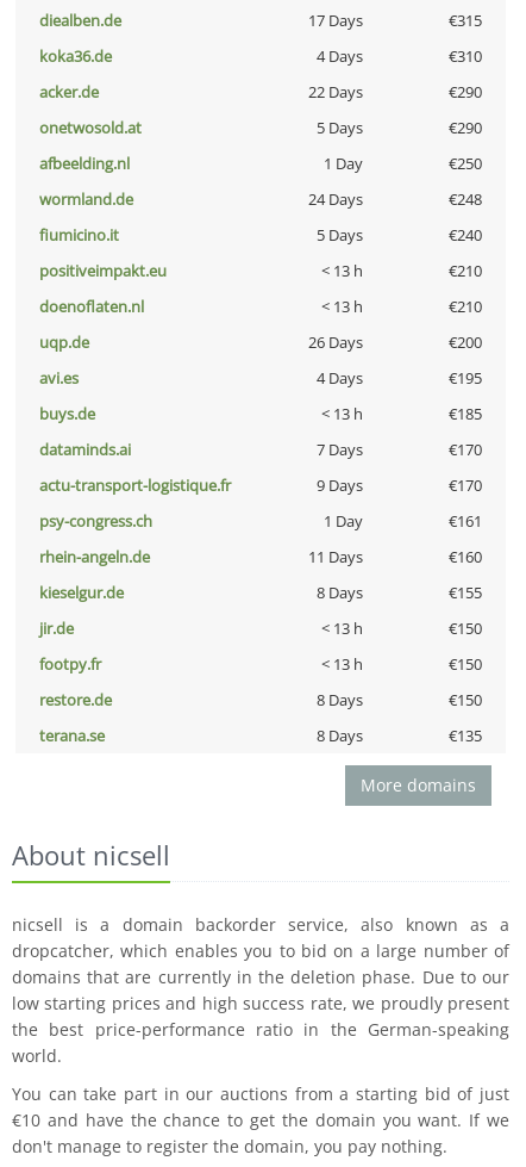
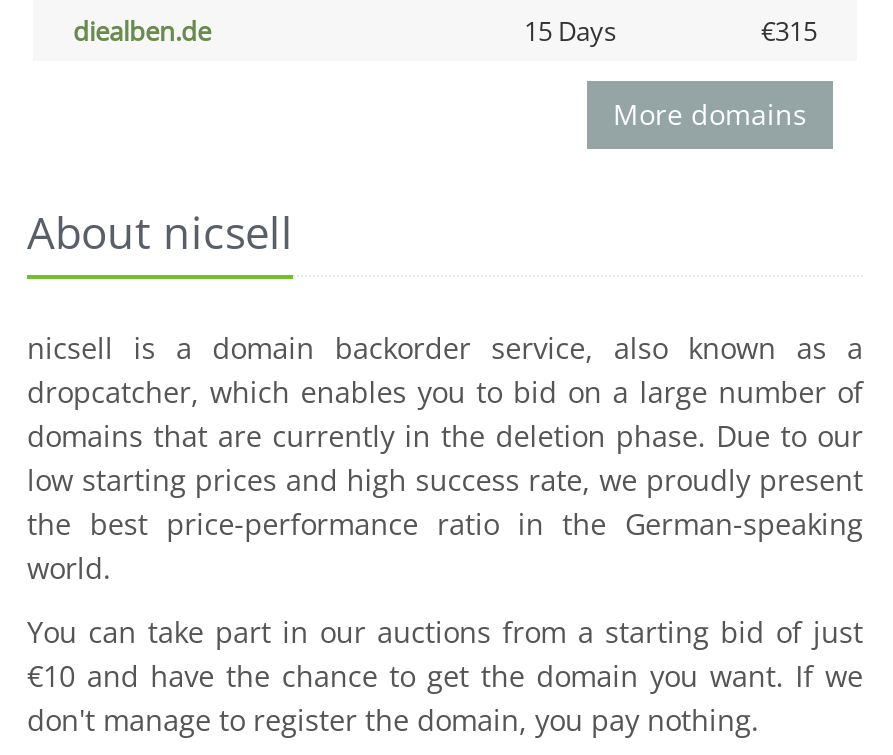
[308,10,362,31] 17 Days -> [524,13,616,49] 15 Days
[39,46,482,746] koka36.de | 4 Days | €310 | acker.de | 22 Days | €290 | onetwosold.at | 5 Days | €290 | afbeelding.nl | 1 Day | €250 | wormland.de | 24 Days | €248 | fiumicino.it | 5 Days | €240 | positiveimpakt.eu | < 13 h | €210 | doenoflaten.nl | < 13 h | €210 | uqp.de | 26 Days | €200 | avi.es | 4 Days | €195 | buys.de | < 13 h | €185 | dataminds.ai | 7 Days | €170 | actu-transport-logistique.fr | 9 Days | €170 | psy-congress.ch | 1 Day | €161 | rhein-angeln.de | 11 Days | €160 | kieselgur.de | 8 Days | €155 | jir.de | < 13 h | €150 | footpy.fr | < 13 h | €150 | restore.de | 8 Days | €150 | terana.se | 8 Days | €135 -> none

